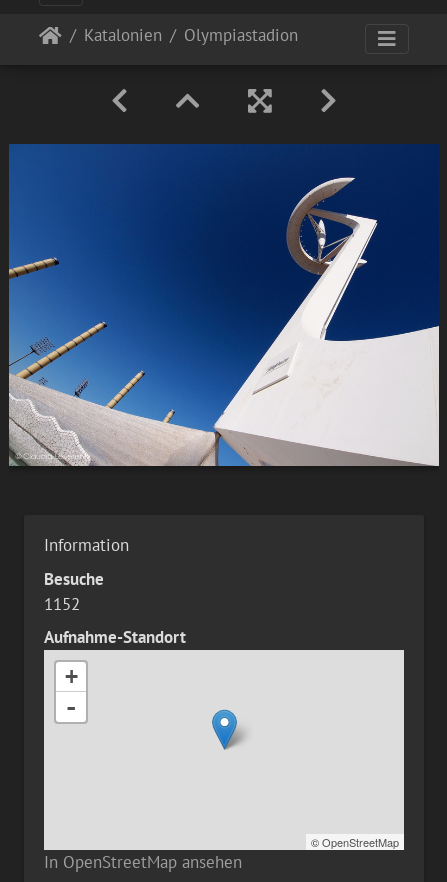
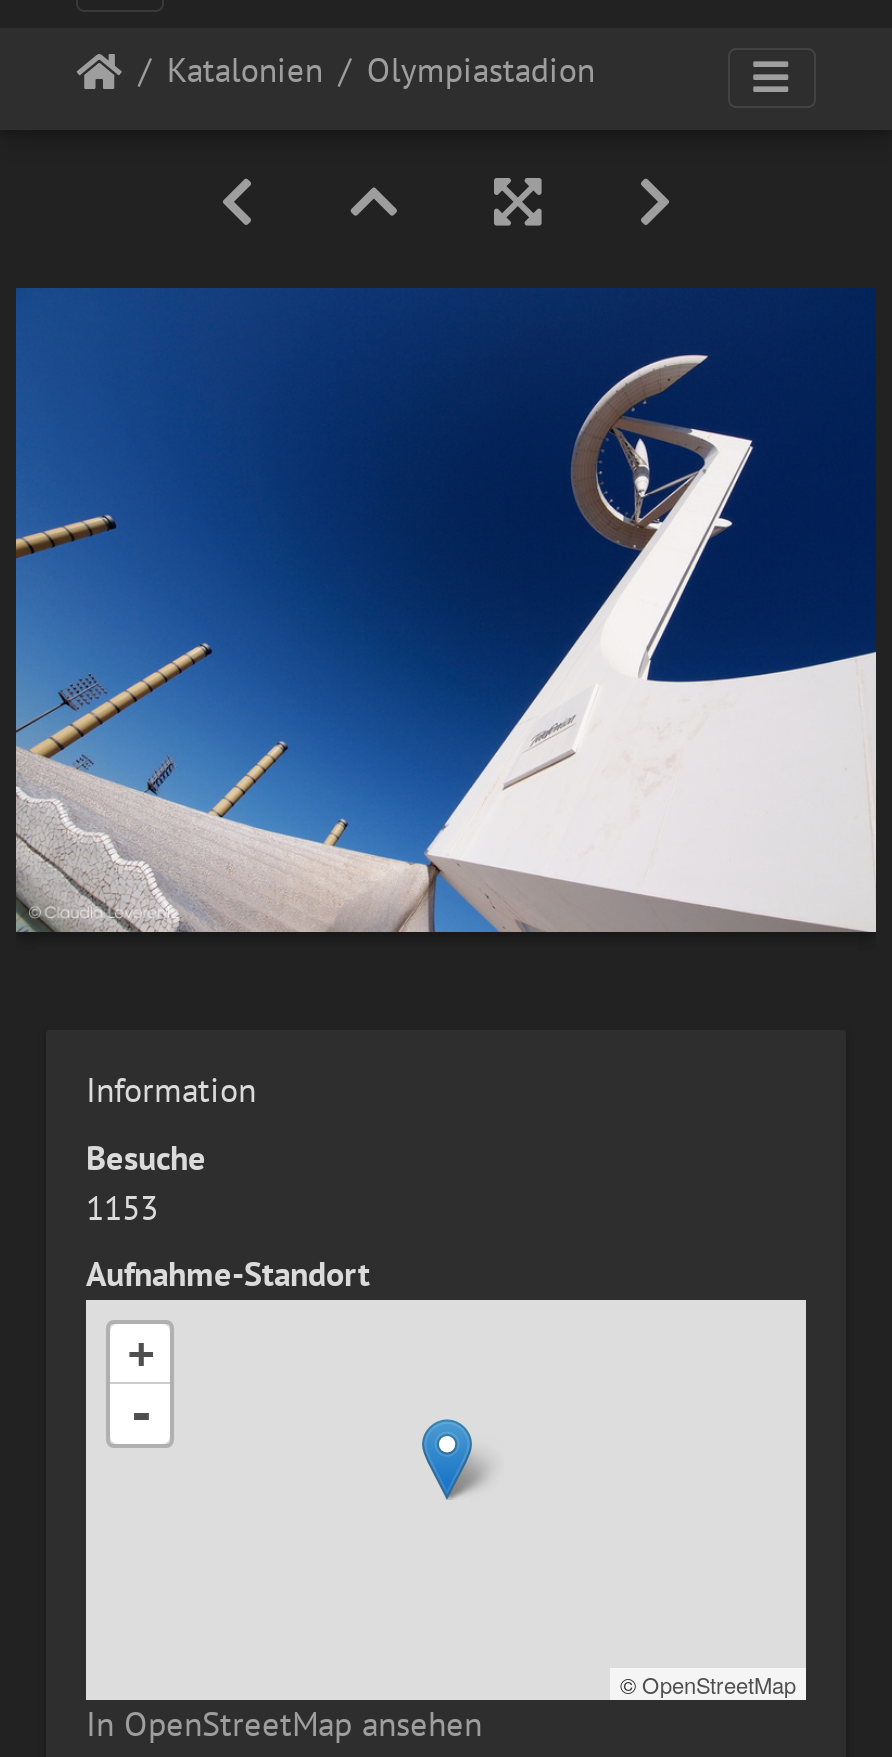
[44,593,80,615] 1152 -> [86,1186,158,1230] 1153

